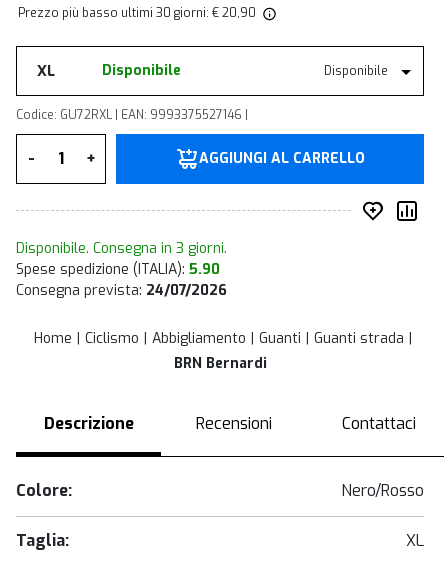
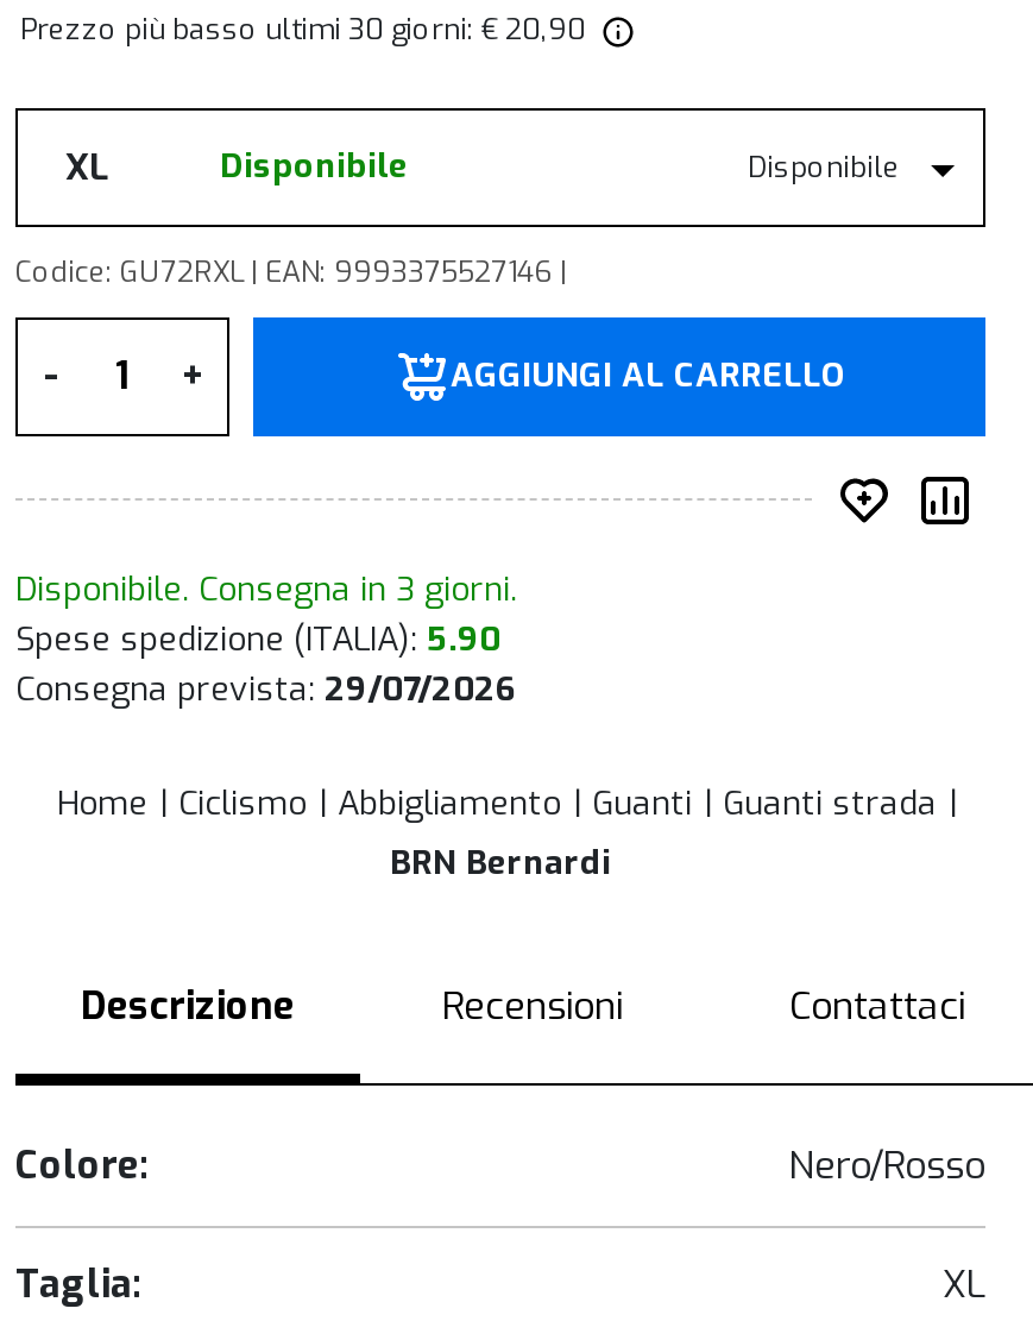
[16,281,227,300] Consegna prevista: 24/07/2026 -> [15,666,517,712] Consegna prevista: 29/07/2026

